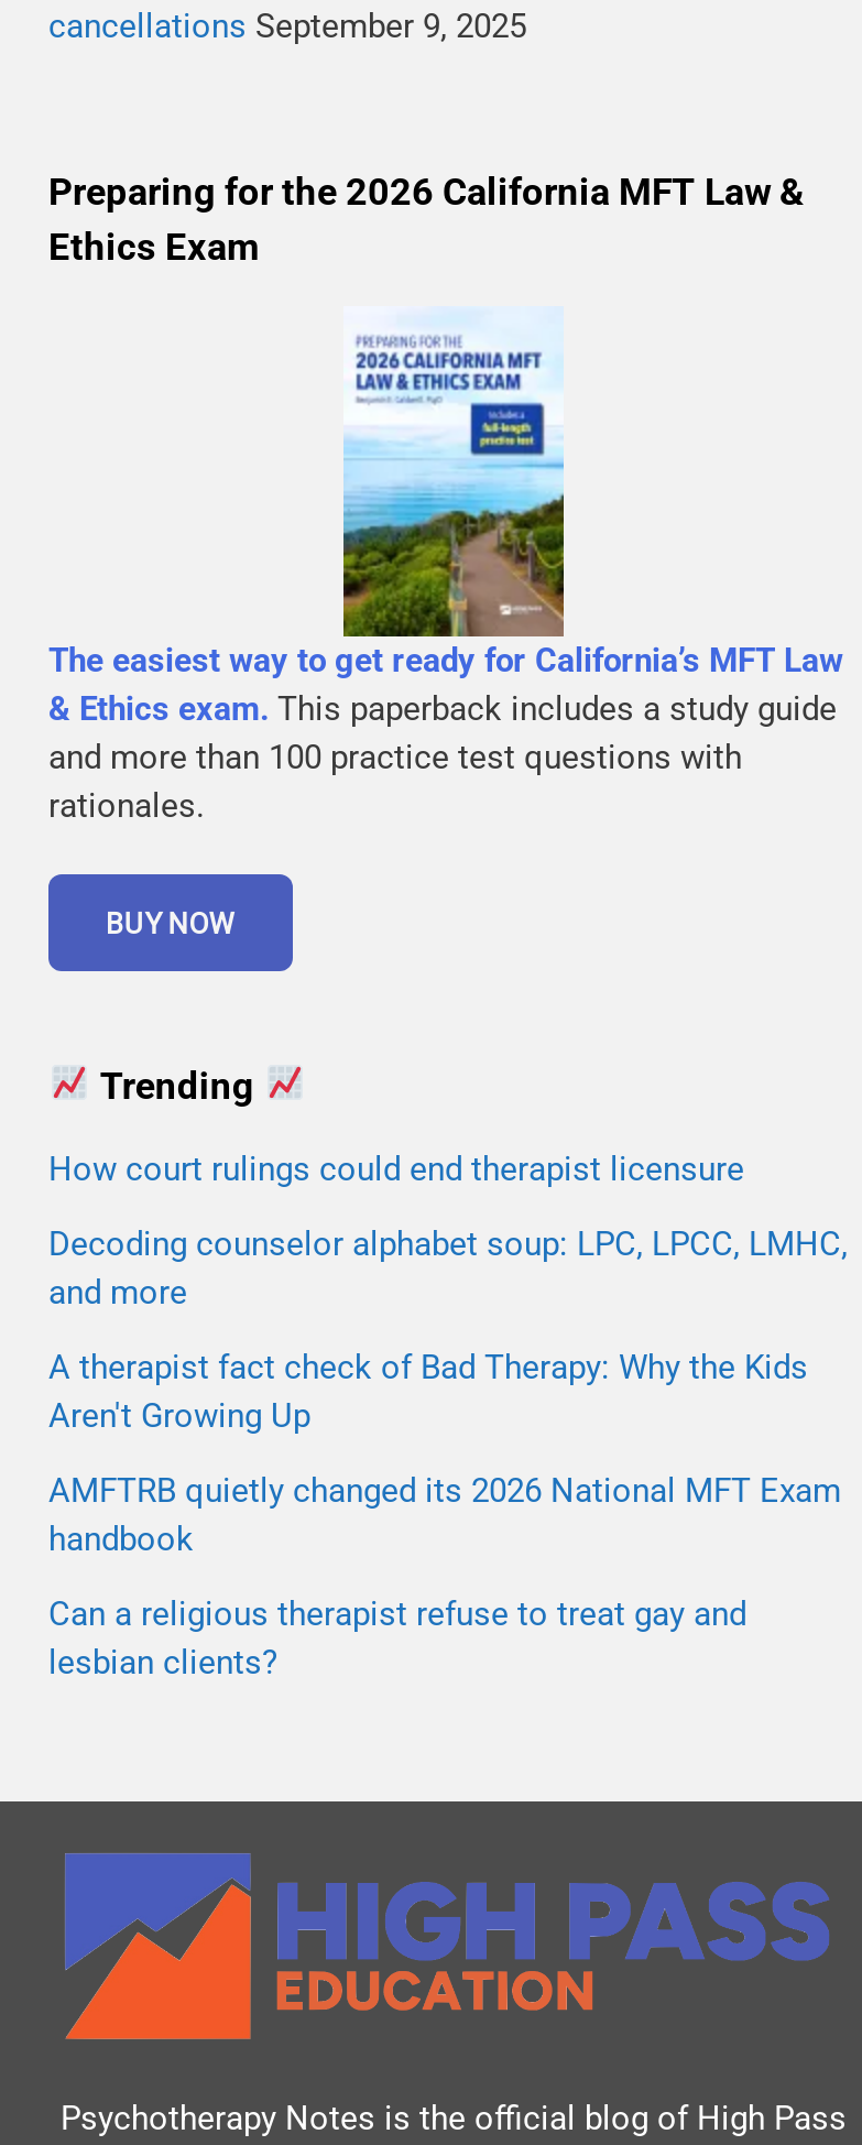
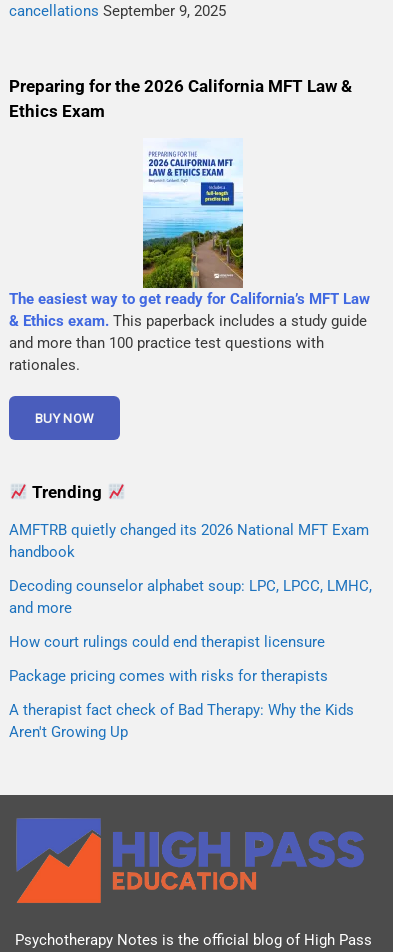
moved [48,1148,848,1311] -> [9,577,372,651]: Decoding counselor alphabet soup: LPC, LPCC, LMHC, | and more | How court rulings could end therapist licensure
moved [48,1346,808,1435] -> [9,701,354,741]: A therapist fact check of Bad Therapy: Why the Kids | Aren't Growing Up
moved [48,1470,841,1558] -> [9,521,369,561]: AMFTRB quietly changed its 2026 National MFT Exam | handbook
[48,1593,746,1681] Can a religious therapist refuse to treat gay and | lesbian clients? -> [9,667,328,685] Package pricing comes with risks for therapists

